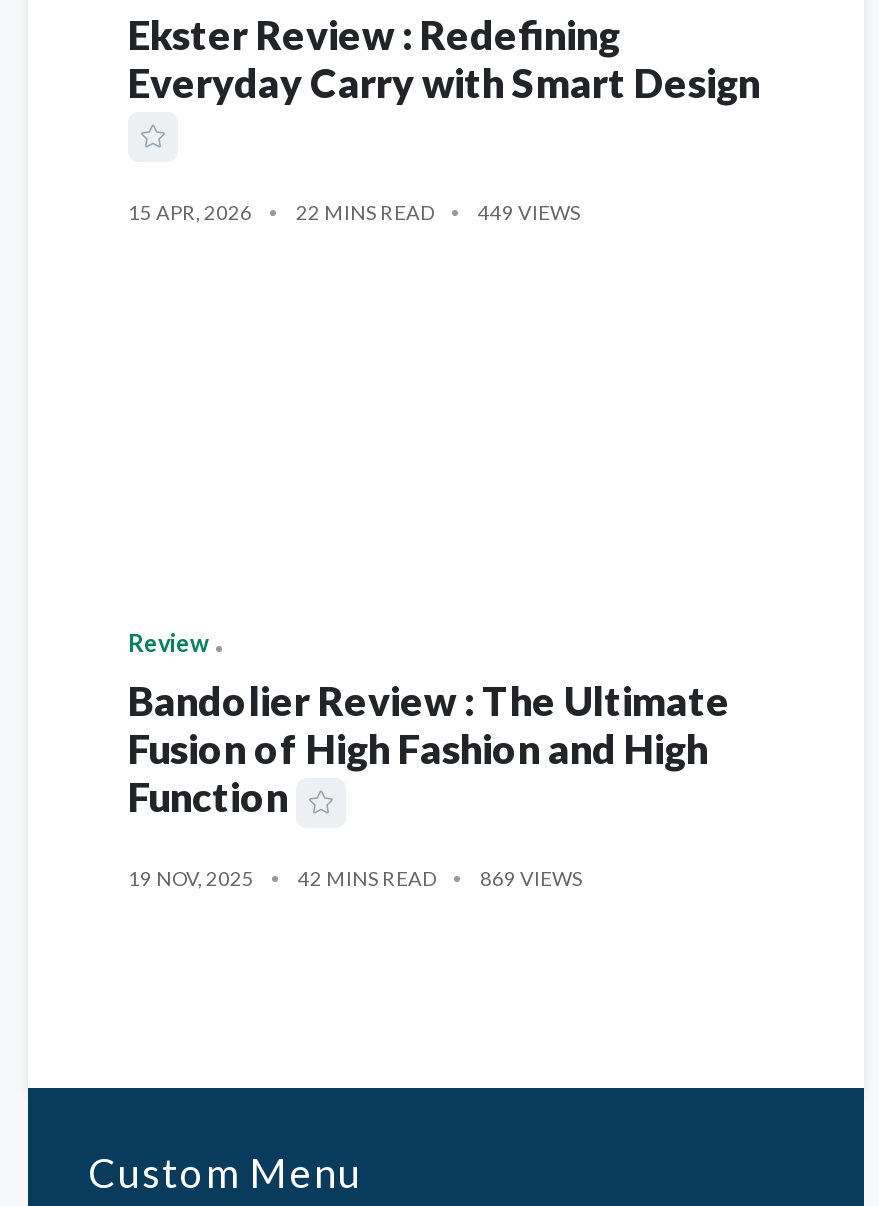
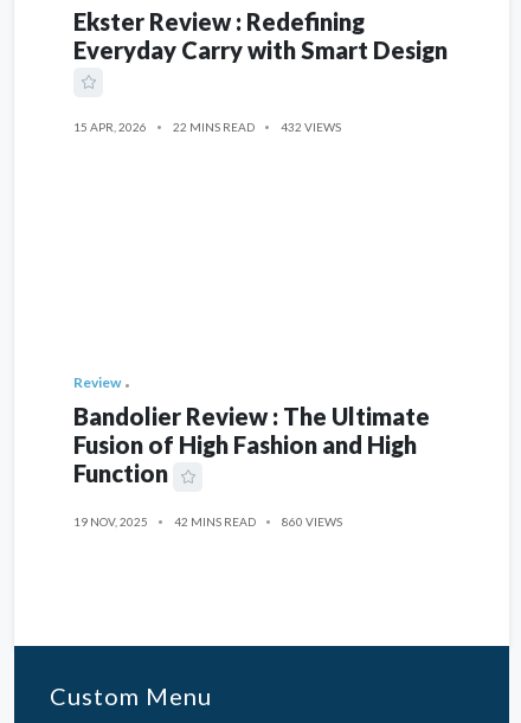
[128,200,580,224] 15 APR, 2026 22 MINS READ 449 VIEWS -> [73,120,341,134] 15 APR, 2026 22 MINS READ 432 VIEWS
[128,866,582,890] 19 NOV, 2025 42 MINS READ 869 VIEWS -> [73,515,342,529] 19 NOV, 2025 42 MINS READ 860 VIEWS

